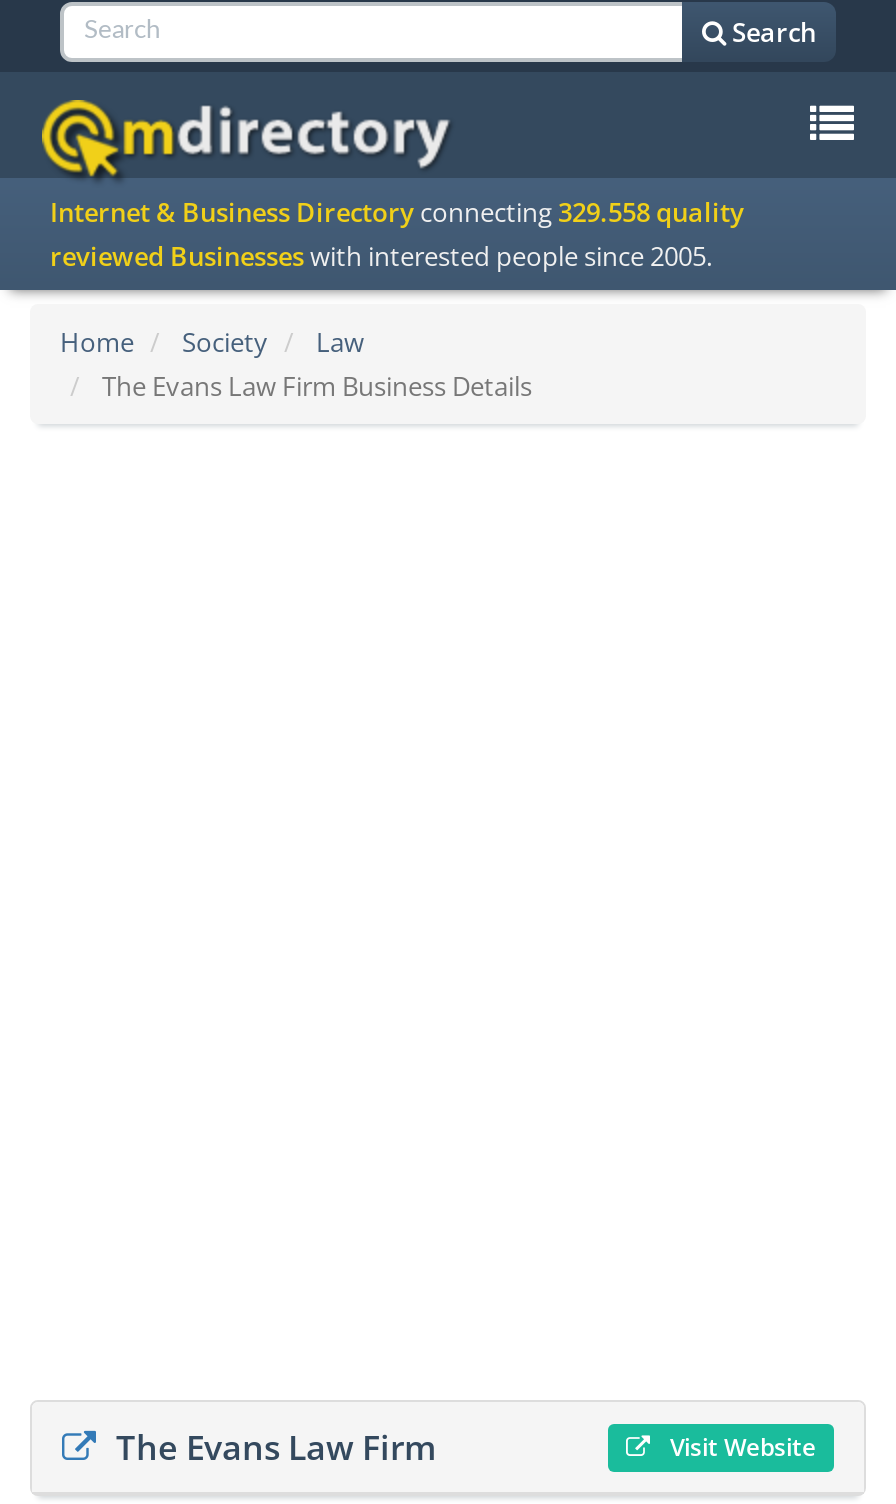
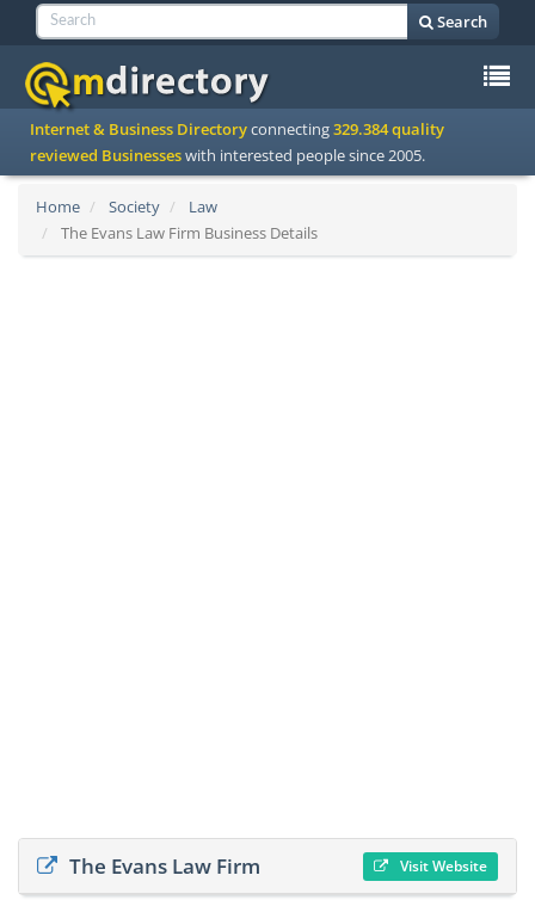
[50,194,744,230] Internet & Business Directory connecting 329.558 quality -> [30,118,444,140] Internet & Business Directory connecting 329.384 quality

